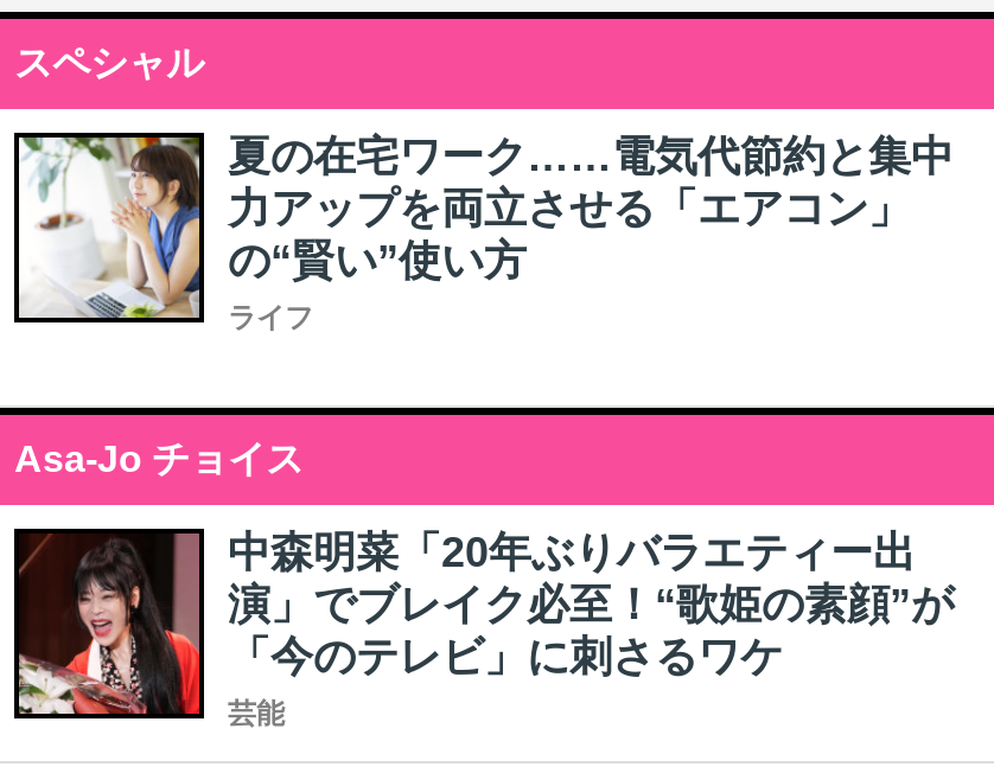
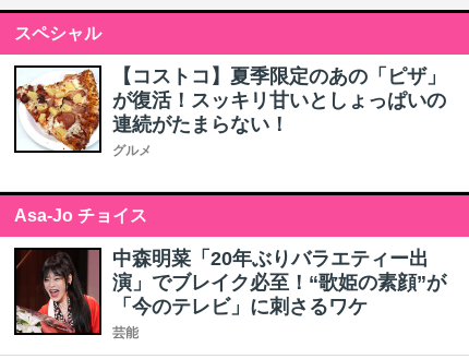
[19,133,954,334] [image] | 夏の在宅ワーク……電気代節約と集中 | 力アップを両立させる「エアコン」 | の“賢い”使い方 | ライフ -> [15,65,446,158] [image] | 【コストコ】夏季限定のあの「ピザ」 | が復活！スッキリ甘いとしょっぱいの | 連続がたまらない！ | グルメ

